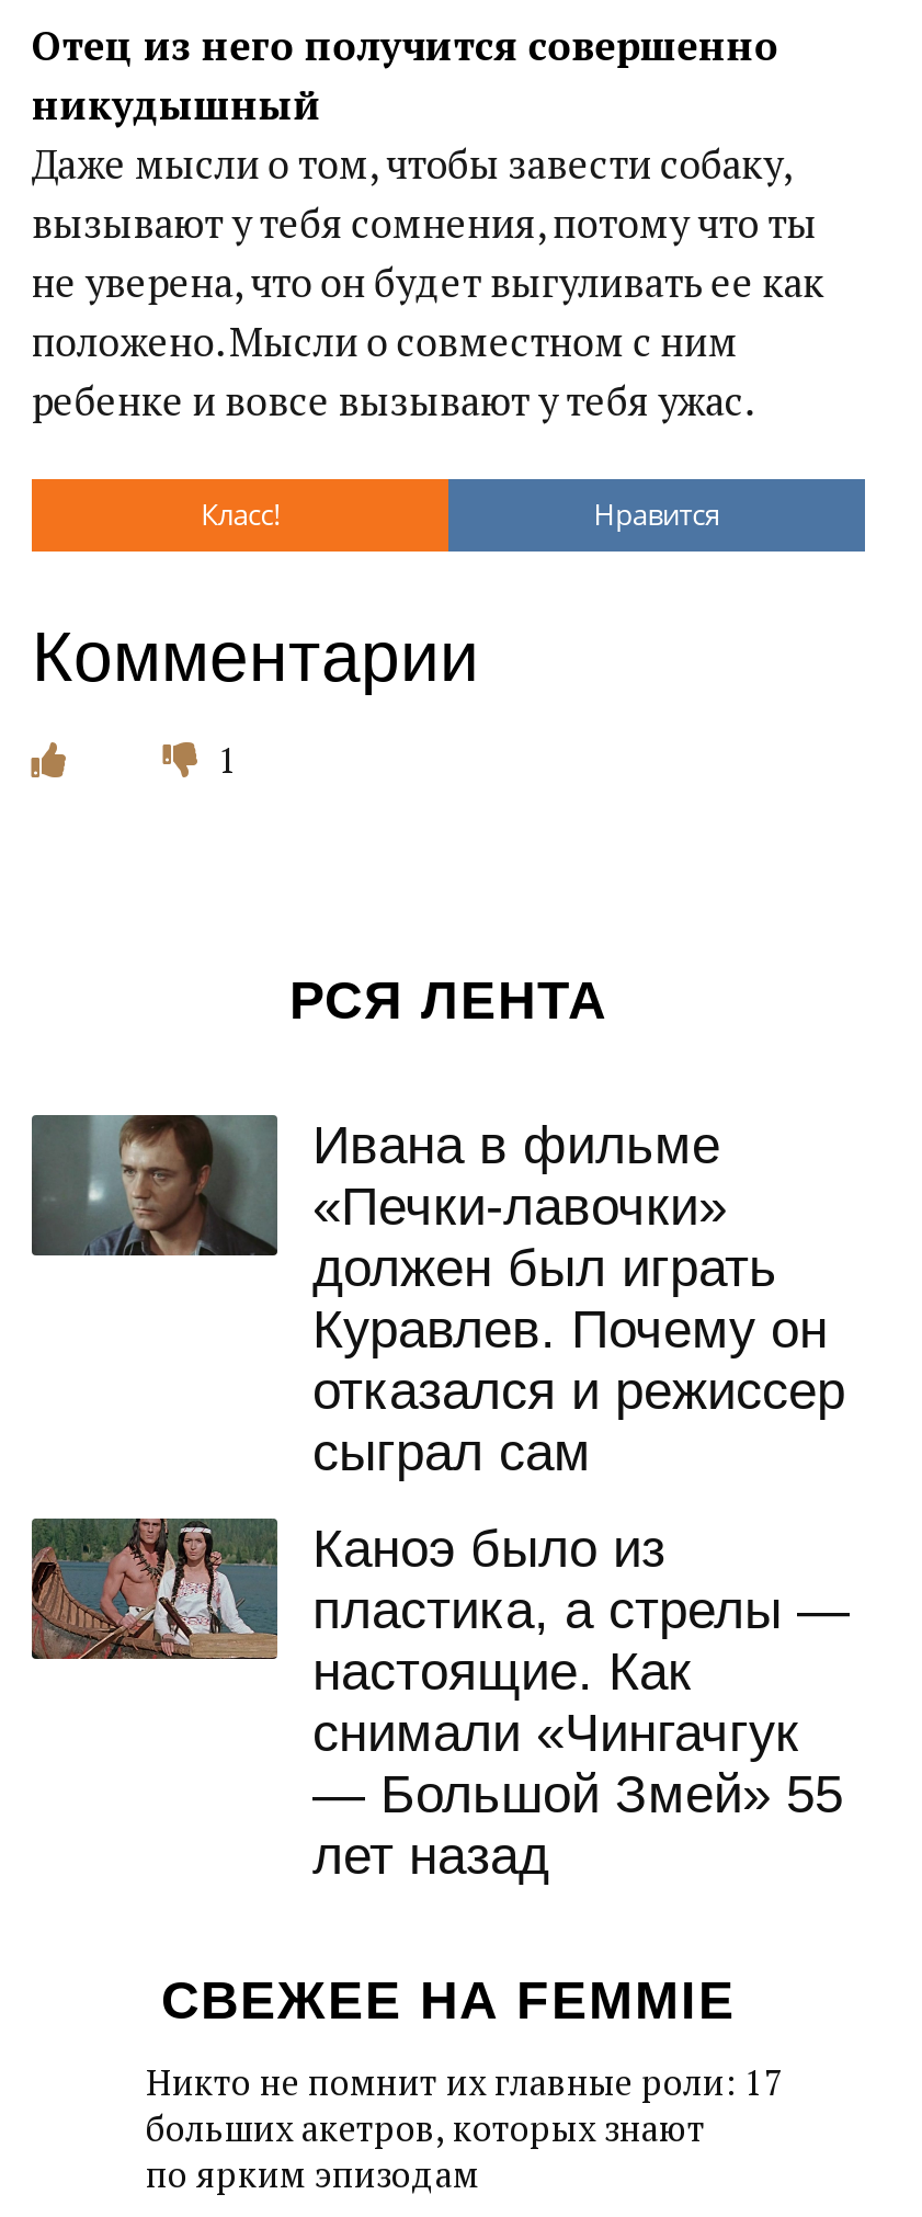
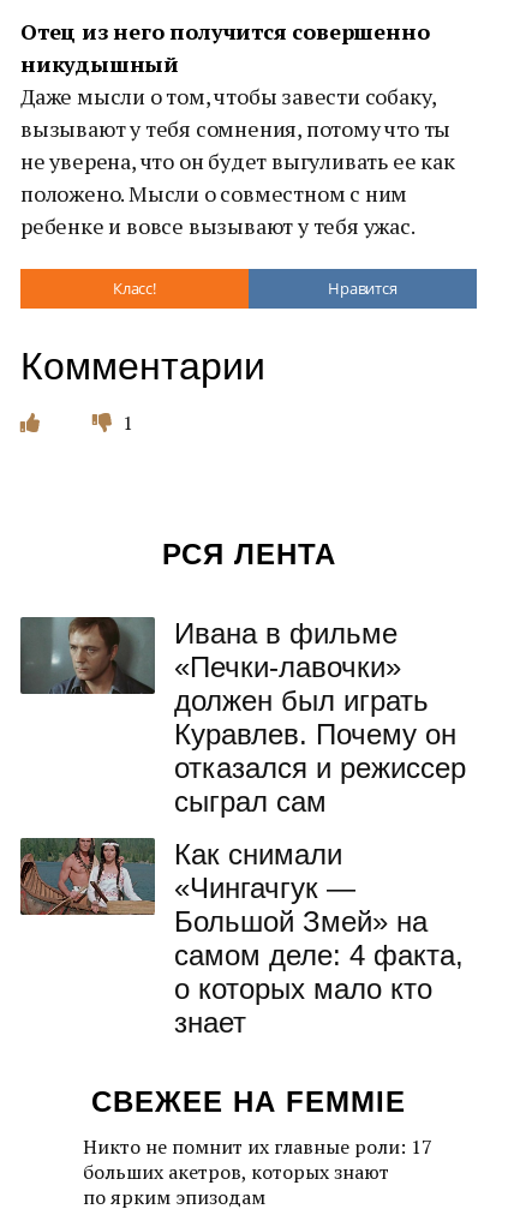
[312,1519,850,1885] Каноэ было из | пластика, а стрелы — | настоящие. Как | снимали «Чингачгук | — Большой Змей» 55 | лет назад -> [174,838,464,1039] Как снимали | «Чингачгук — | Большой Змей» на | самом деле: 4 факта, | о которых мало кто | знает

